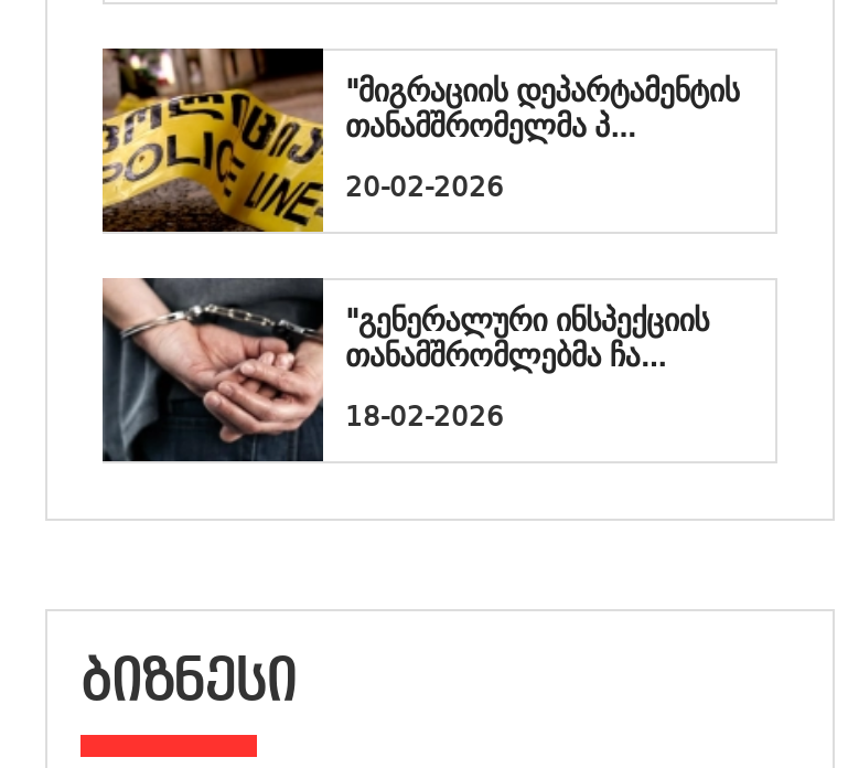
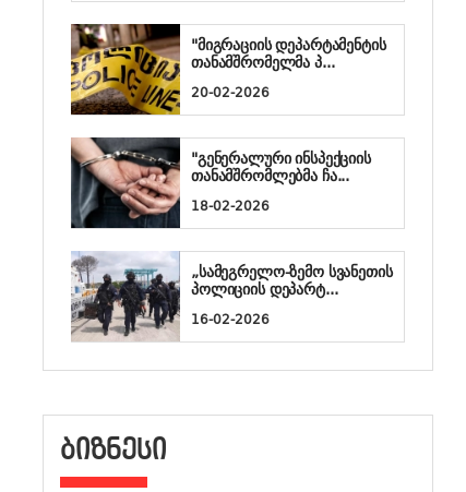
none -> [71,251,392,341] [image] | „სამეგრელო-ზემო სვანეთის | პოლიციის დეპარტ... | 16-02-2026

